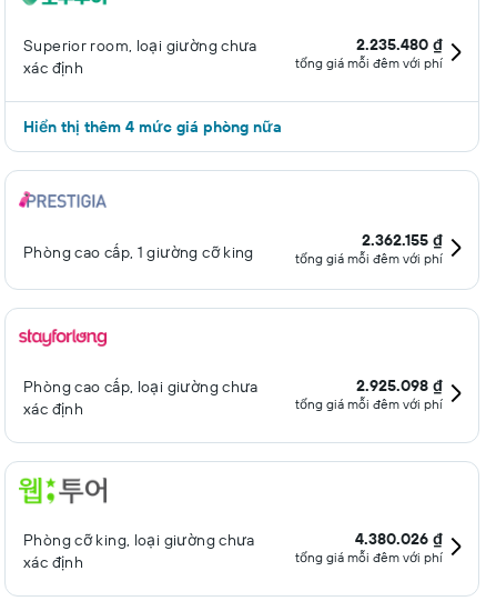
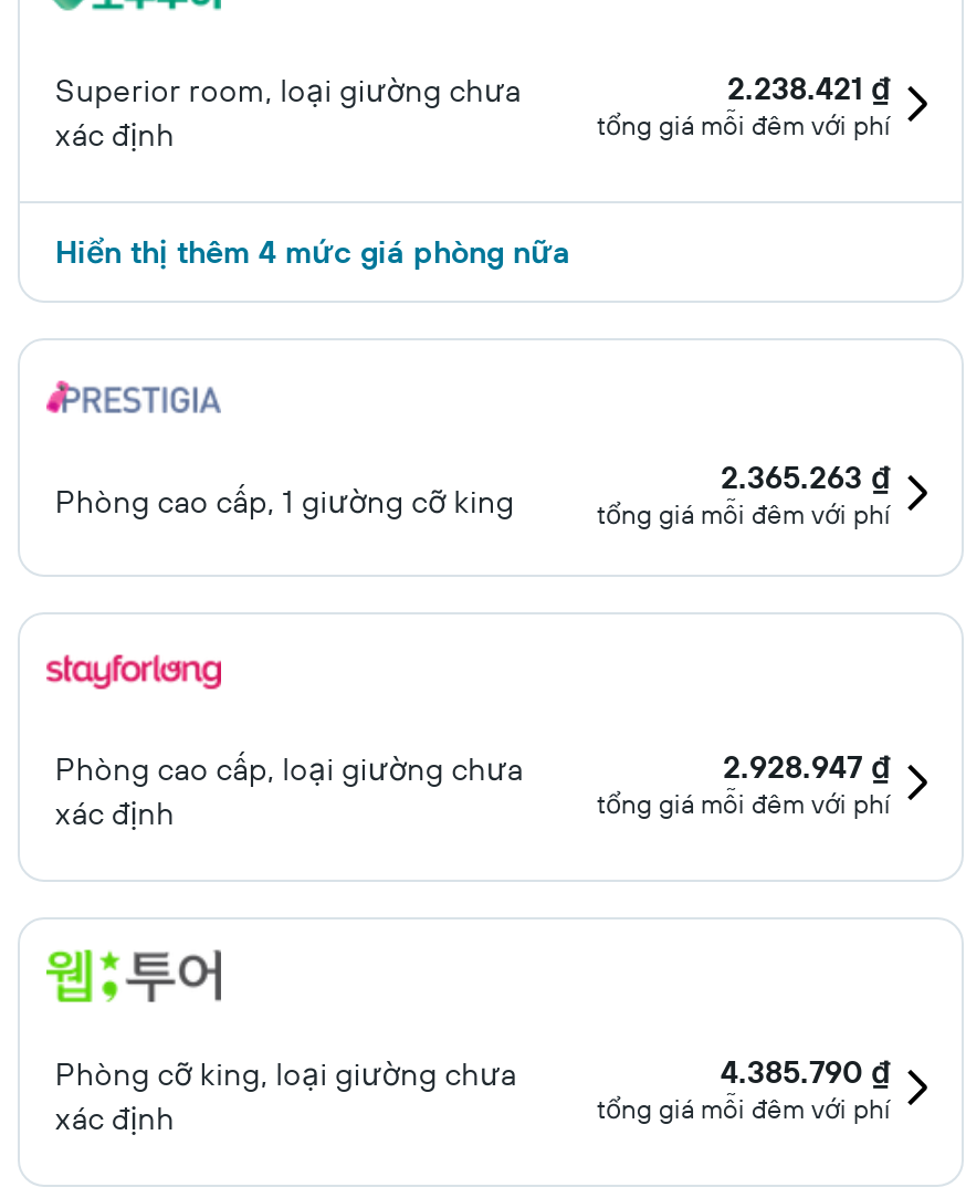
[356,34,443,54] 2.235.480 ₫ -> [727,69,891,108] 2.238.421 ₫
[362,230,443,250] 2.362.155 ₫ -> [721,458,891,497] 2.365.263 ₫
[356,375,443,395] 2.925.098 ₫ -> [723,747,891,787] 2.928.947 ₫
[355,529,443,549] 4.380.026 ₫ -> [721,1052,891,1092] 4.385.790 ₫

